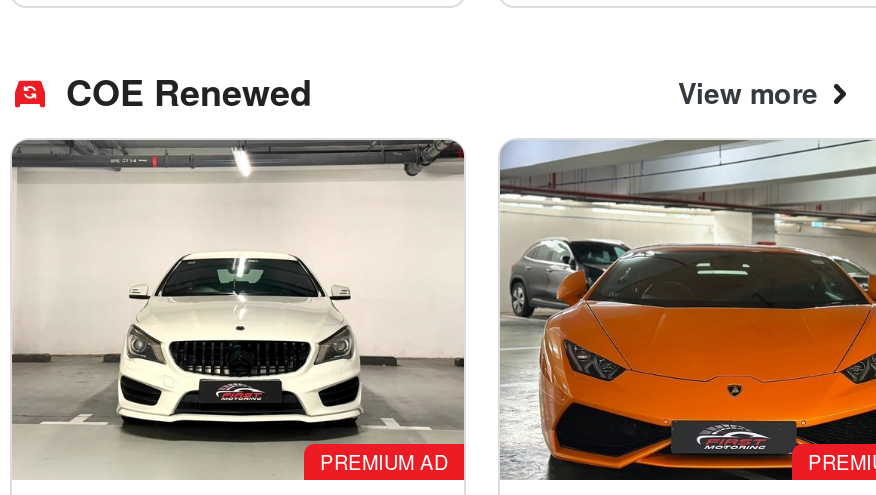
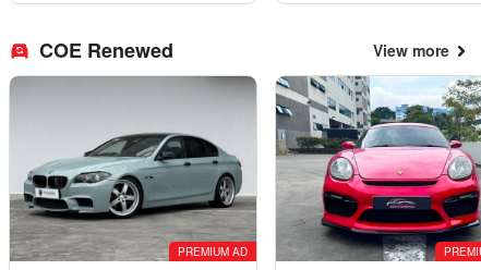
[12,140,464,478] [image] -> [10,76,256,261] [image]
[500,138,870,482] [image] -> [275,76,478,261] [image]

